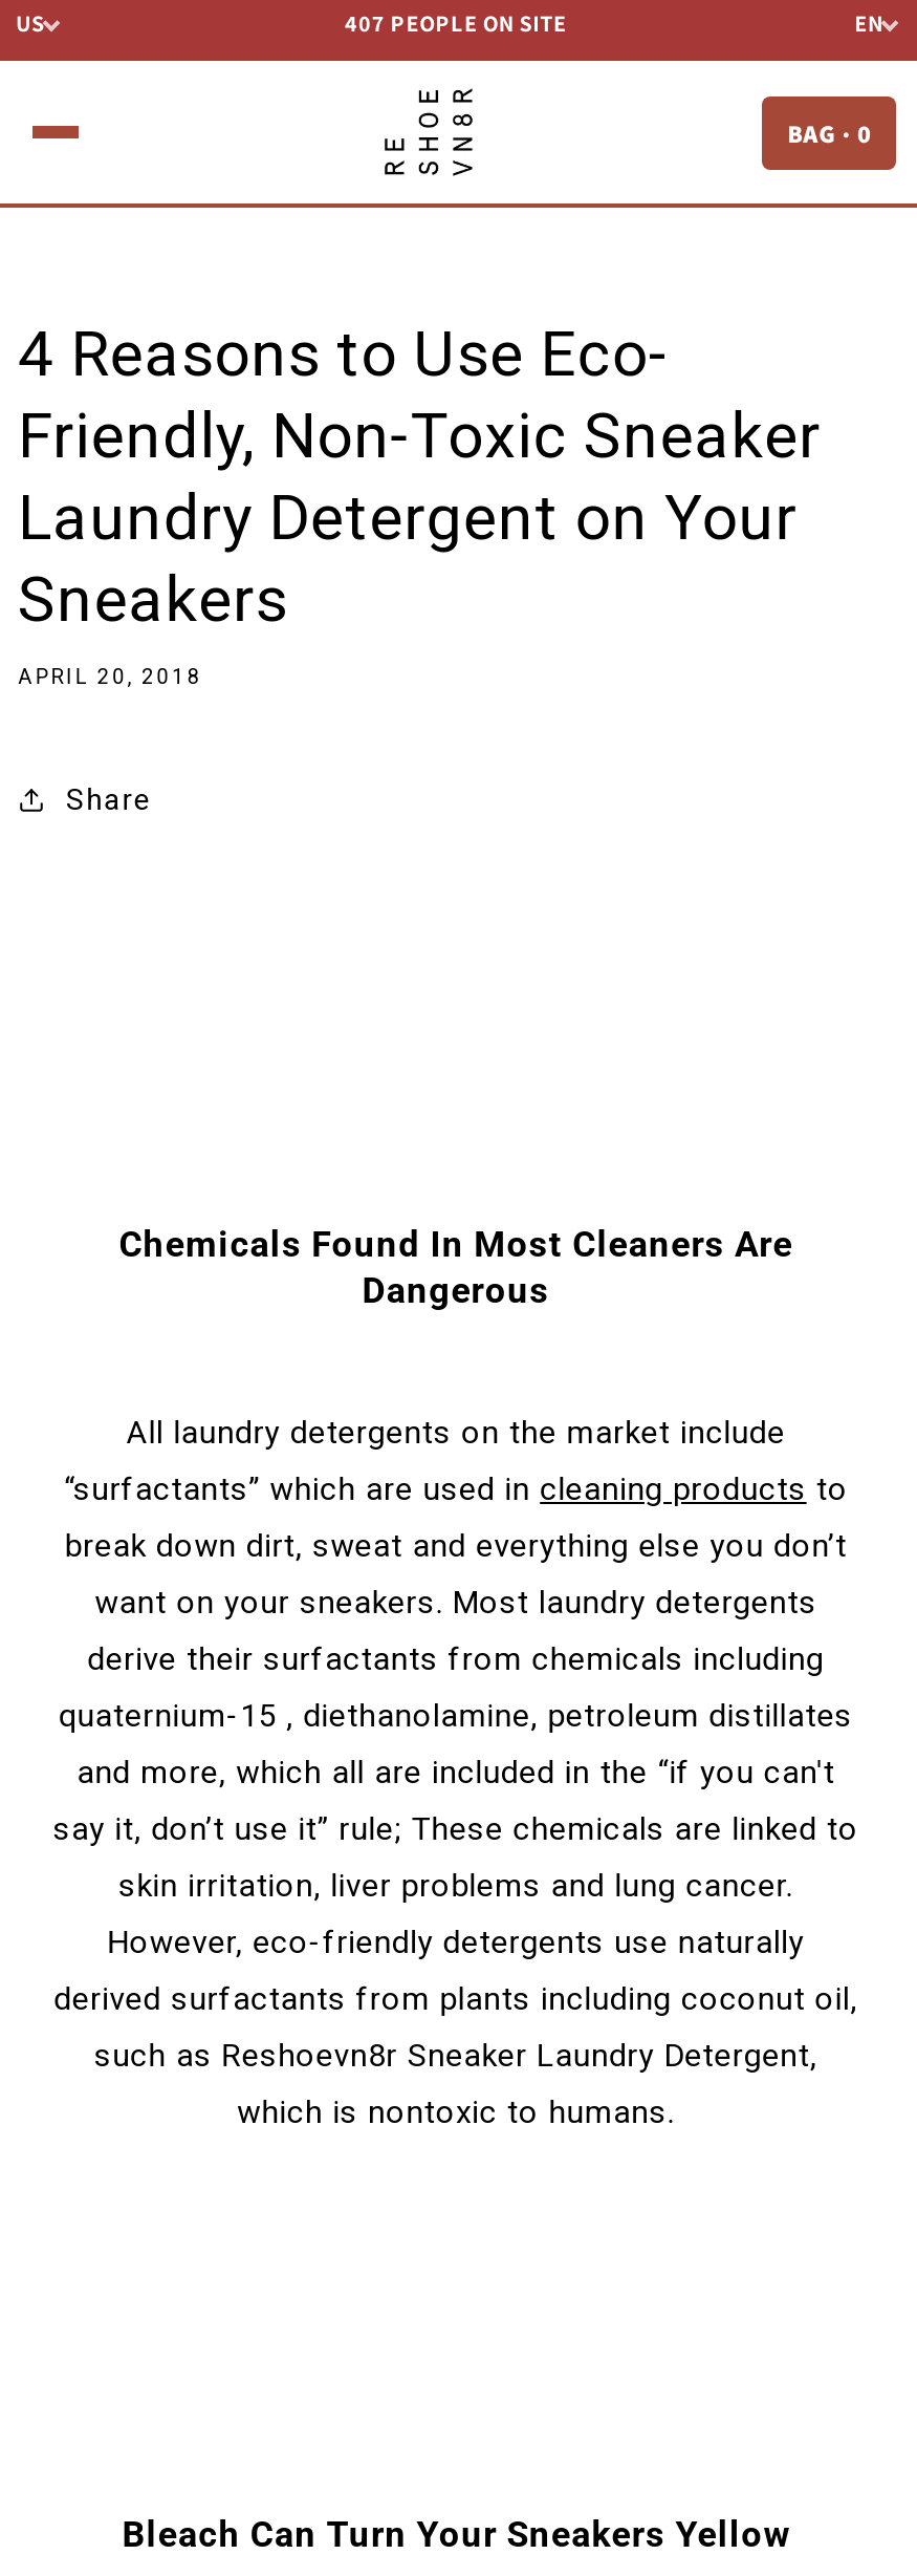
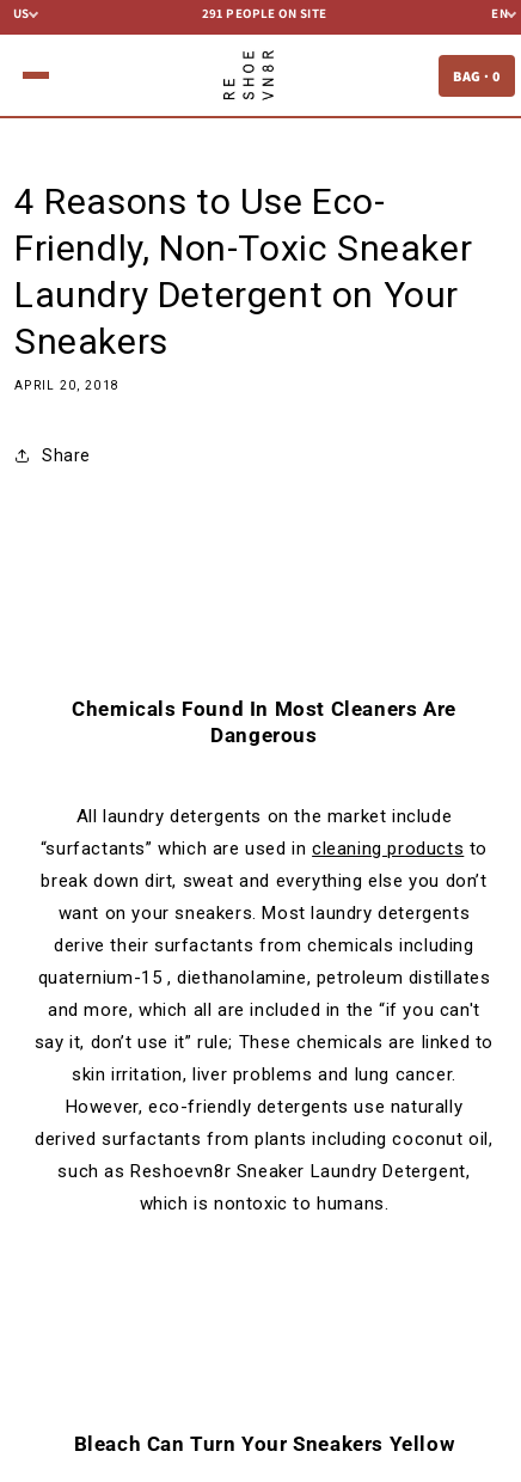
[345,8,567,38] 407 PEOPLE ON SITE -> [201,5,327,22] 291 PEOPLE ON SITE

